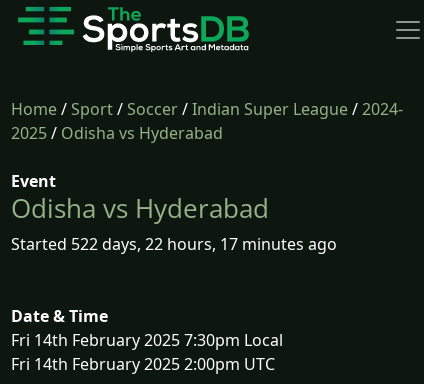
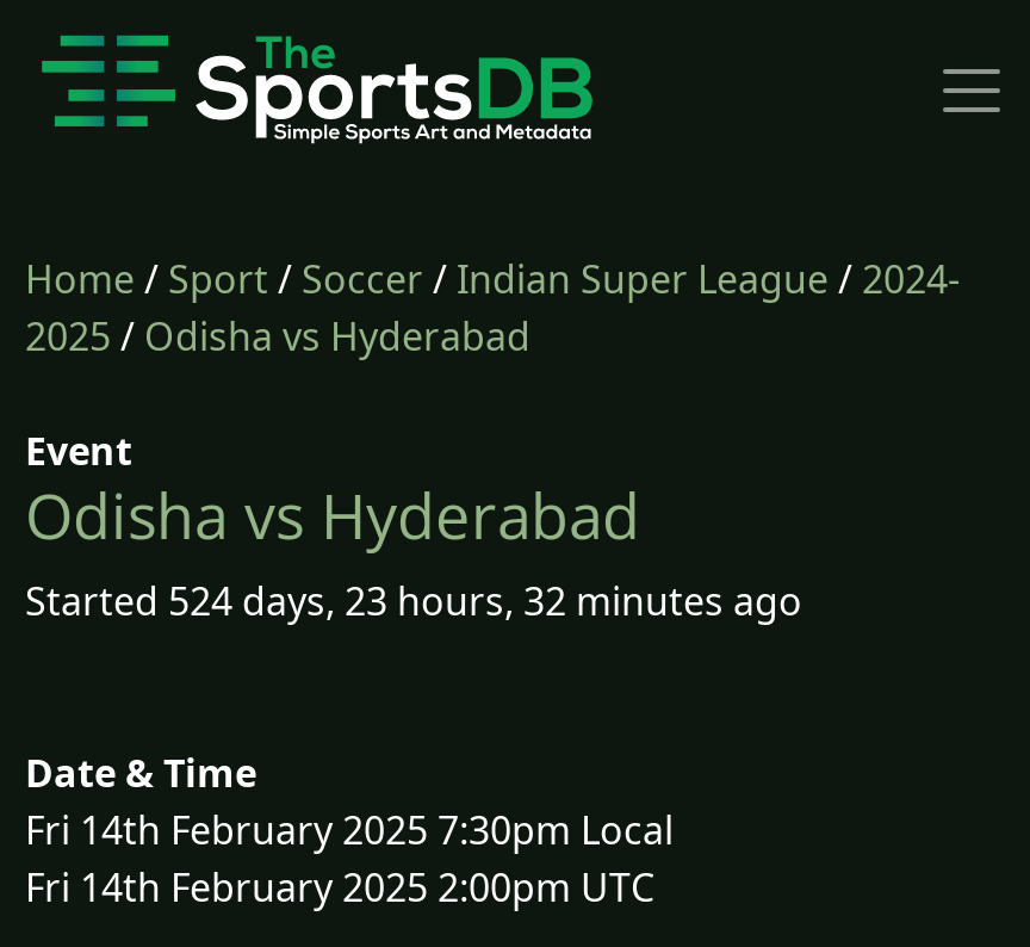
[11,233,337,255] Started 522 days, 22 hours, 17 minutes ago -> [25,575,802,627] Started 524 days, 23 hours, 32 minutes ago

